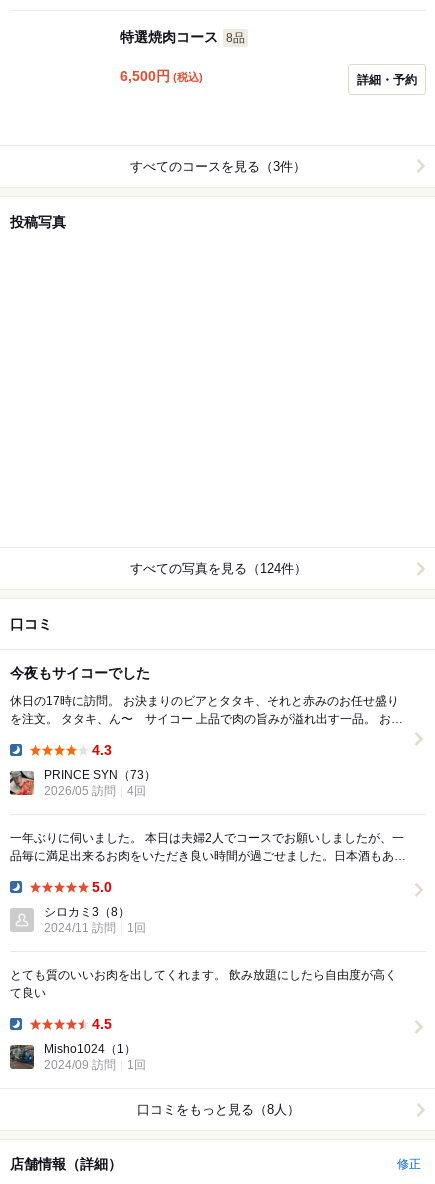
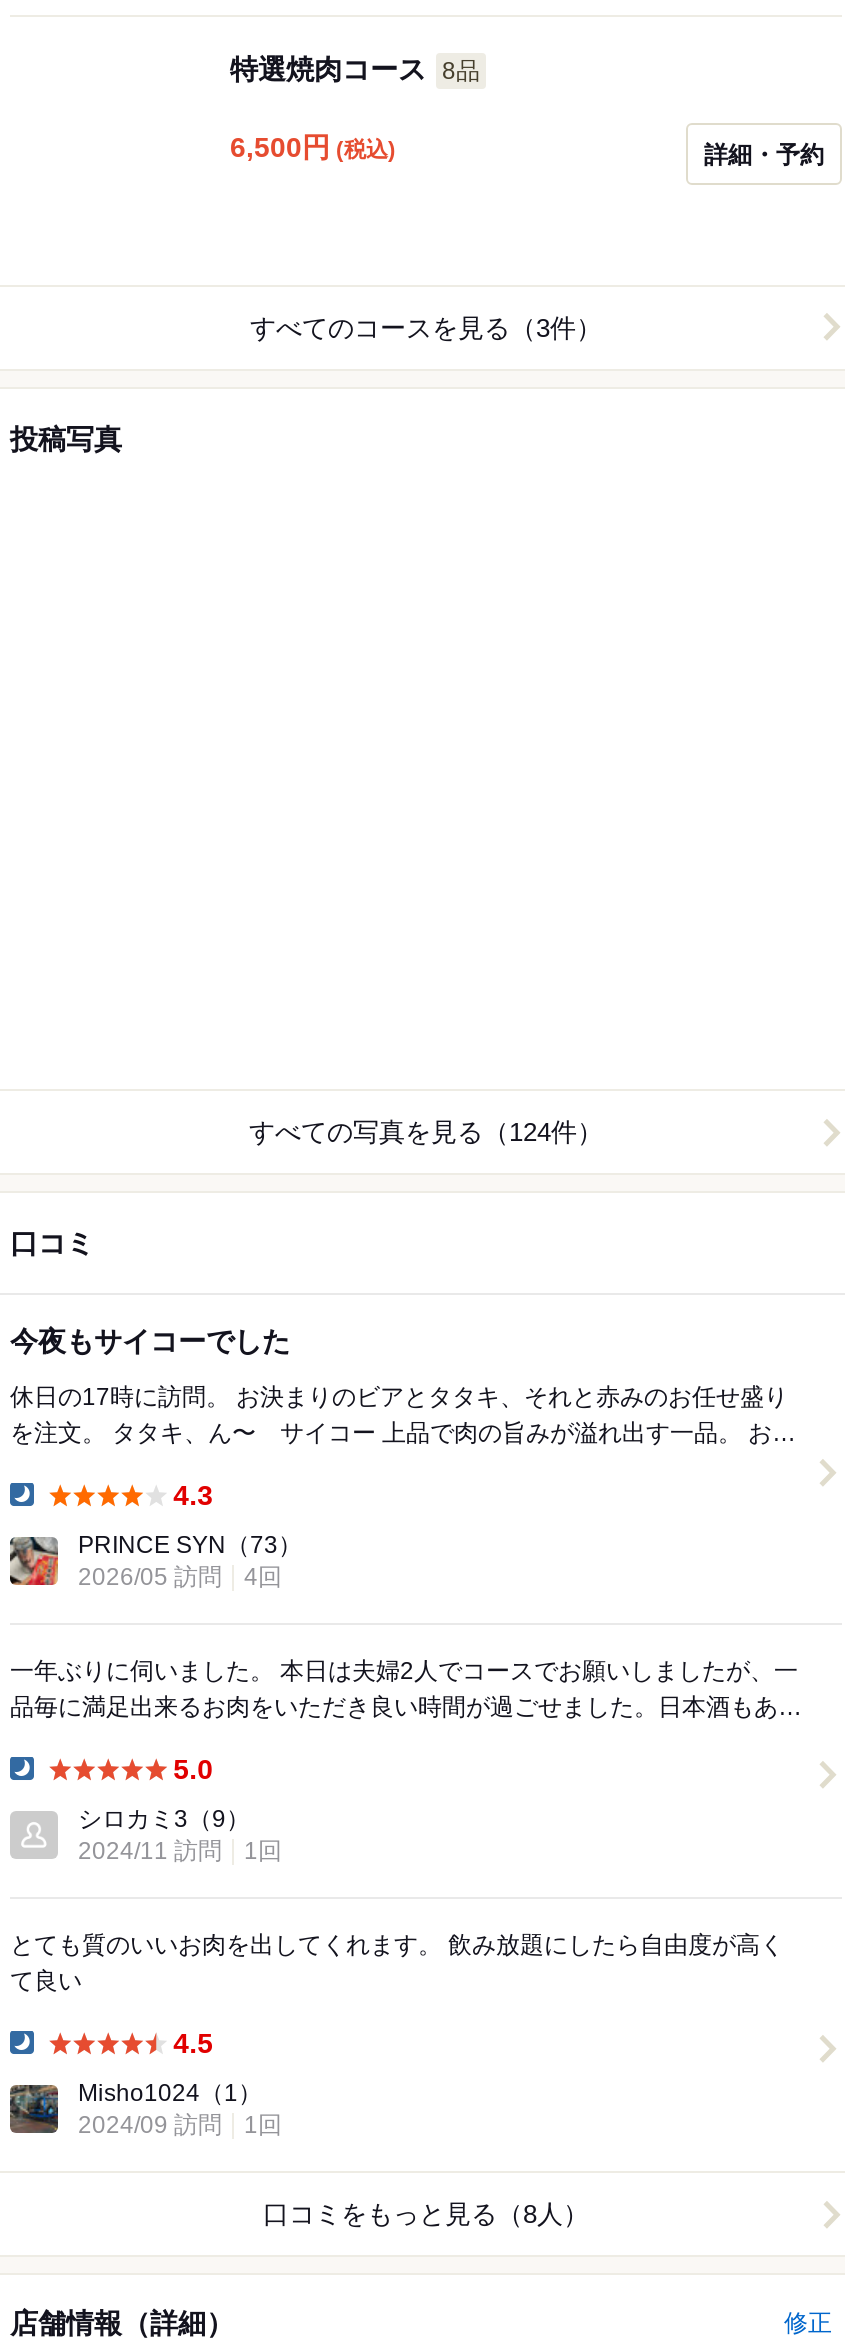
[44,905,130,919] シロカミ3（8） -> [78,1805,250,1833] シロカミ3（9）

